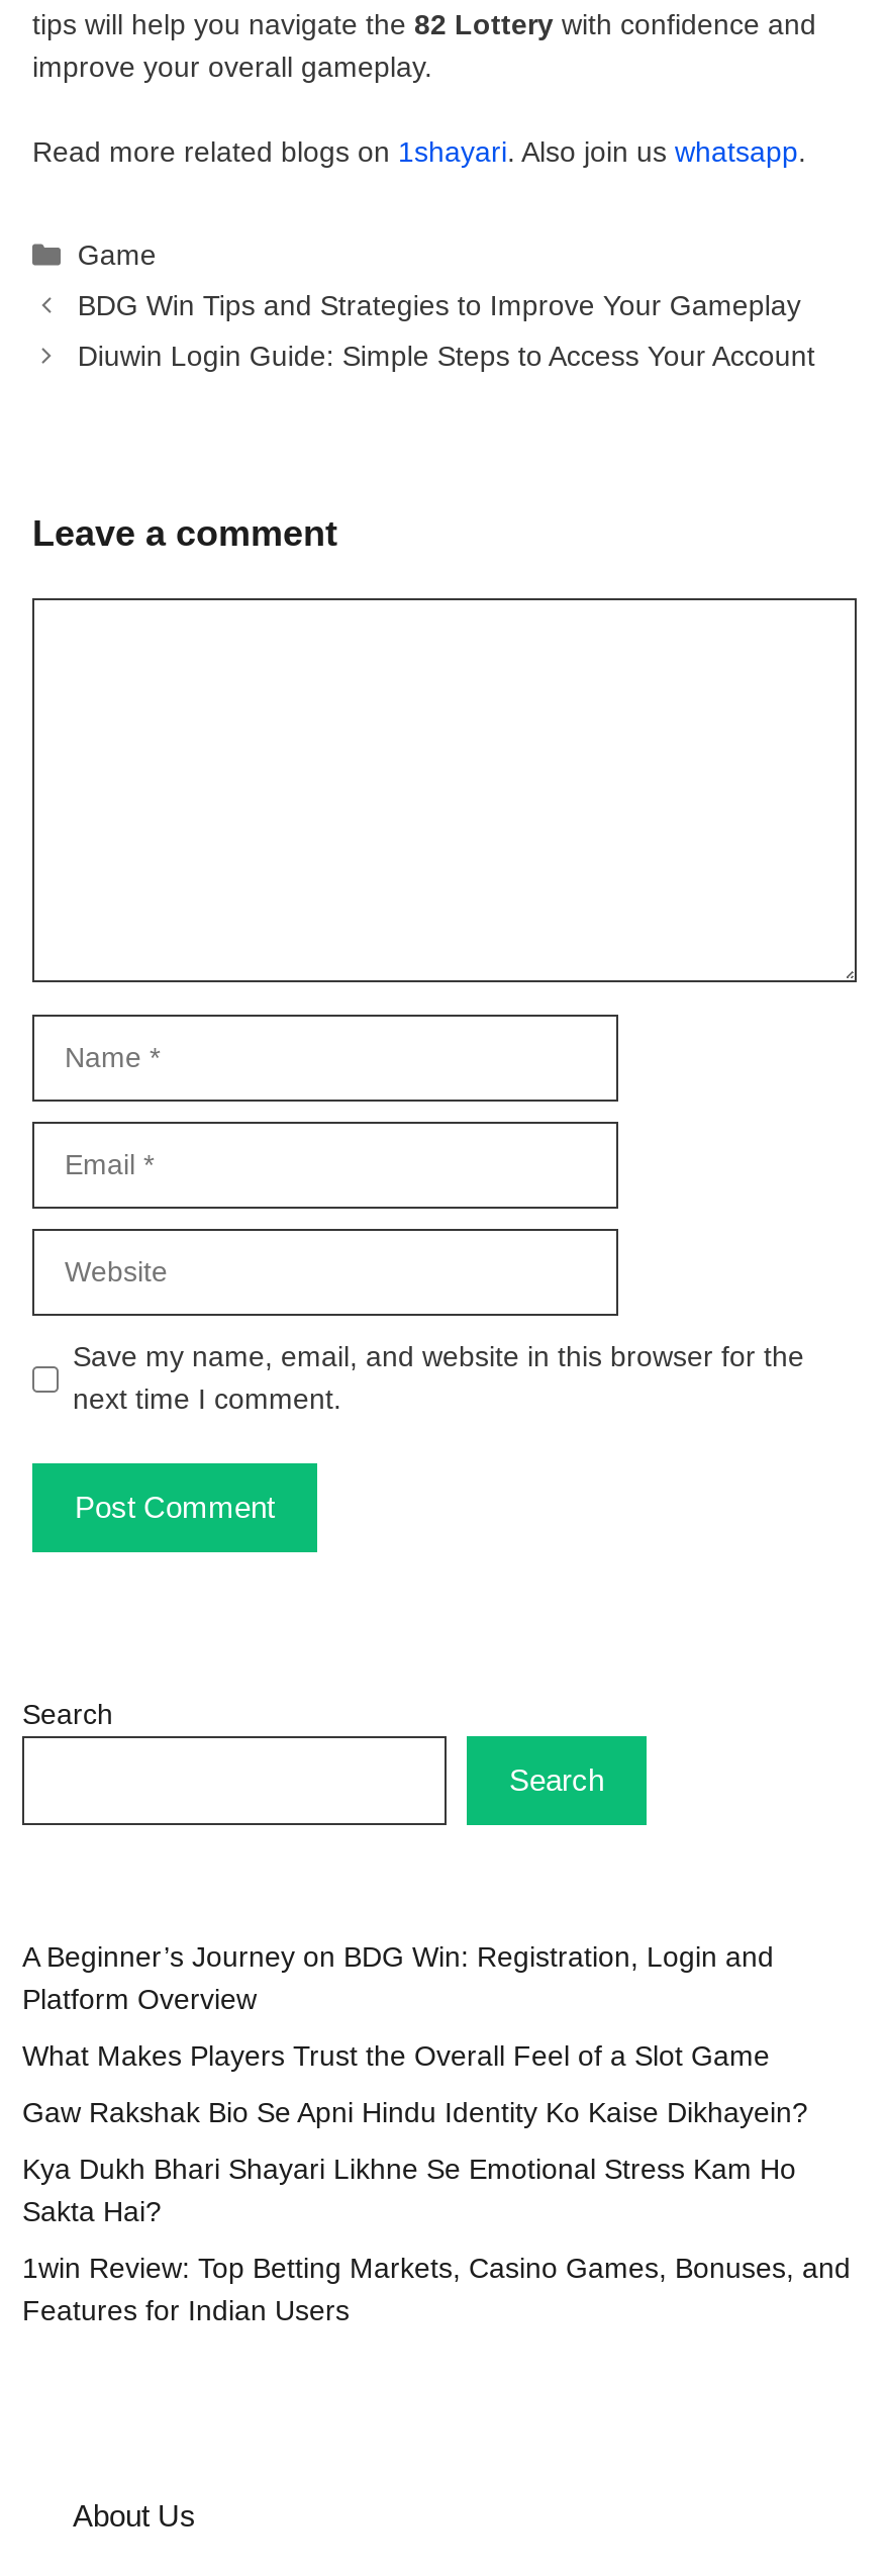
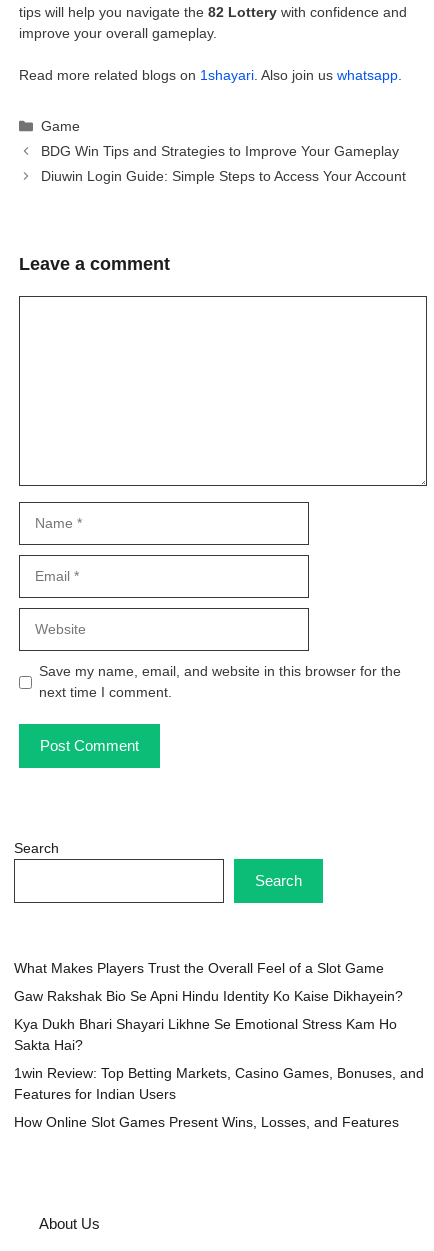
[22,1940,774,2015] A Beginner’s Journey on BDG Win: Registration, Login and | Platform Overview -> none
moved [22,2039,851,2326] -> [14,960,424,1102]: What Makes Players Trust the Overall Feel of a Slot Game | Gaw Rakshak Bio Se Apni Hindu Identity Ko Kaise Dikhayein? | Kya Dukh Bhari Shayari Likhne Se Emotional Stress Kam Ho | Sakta Hai? | 1win Review: Top Betting Markets, Casino Games, Bonuses, and | Features for Indian Users
none -> [14,1114,399,1130] How Online Slot Games Present Wins, Losses, and Features

